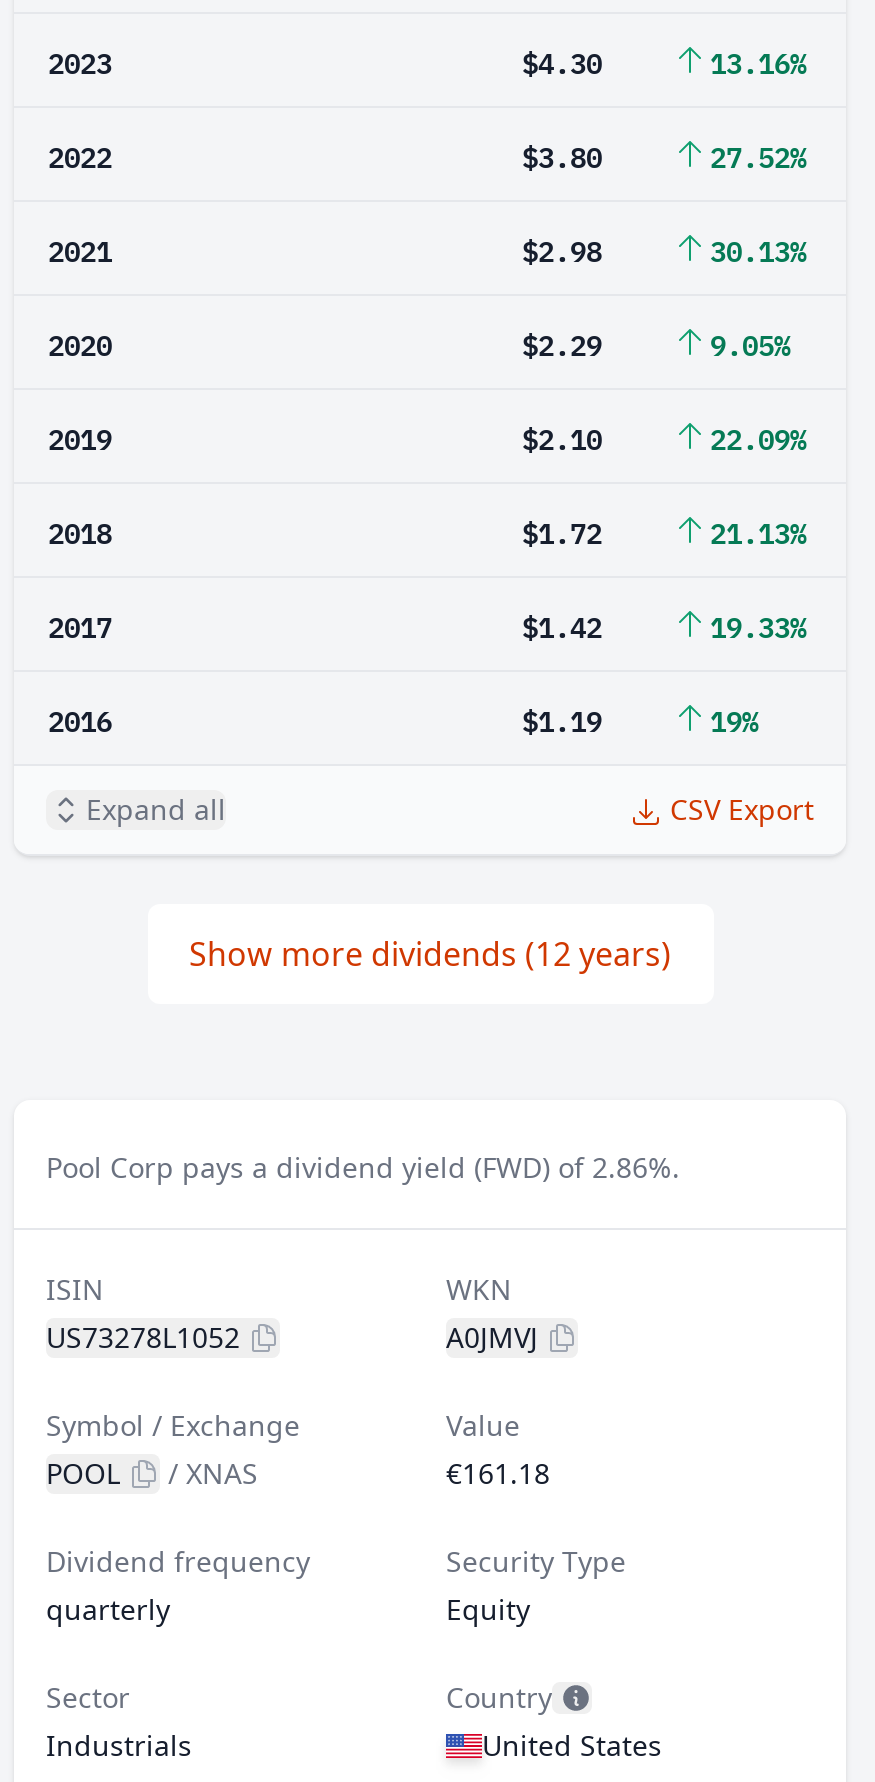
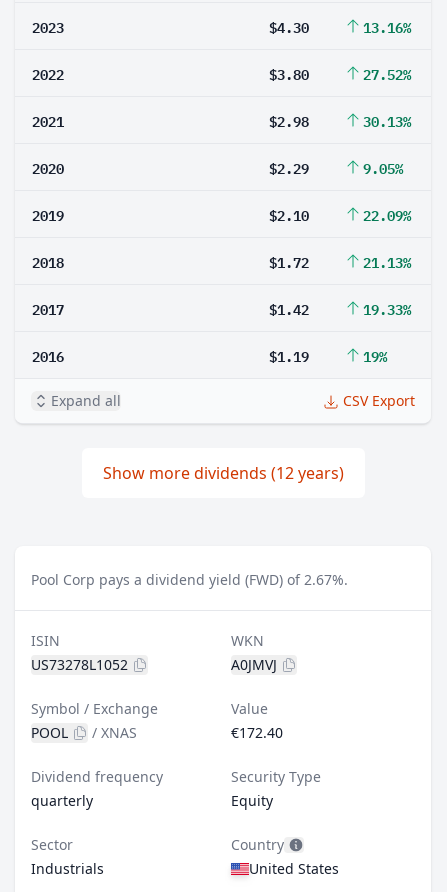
[46,1148,680,1186] Pool Corp pays a dividend yield (FWD) of 2.86%. -> [31,570,348,589] Pool Corp pays a dividend yield (FWD) of 2.67%.
[446,1454,550,1492] €161.18 -> [231,723,283,742] €172.40

